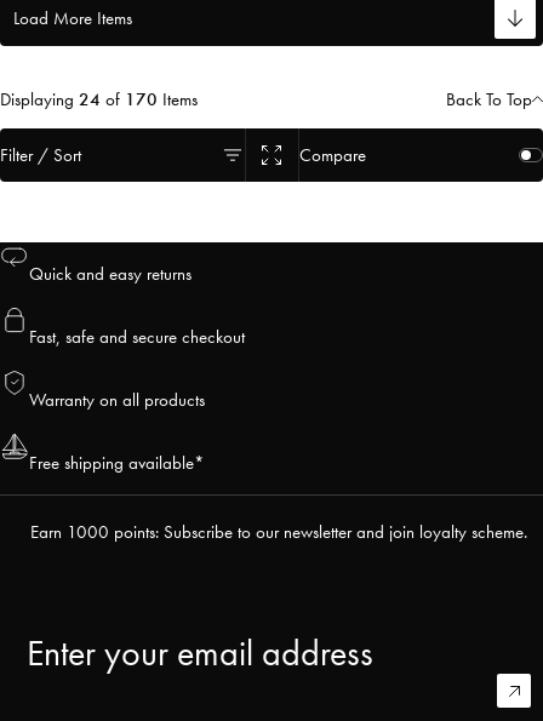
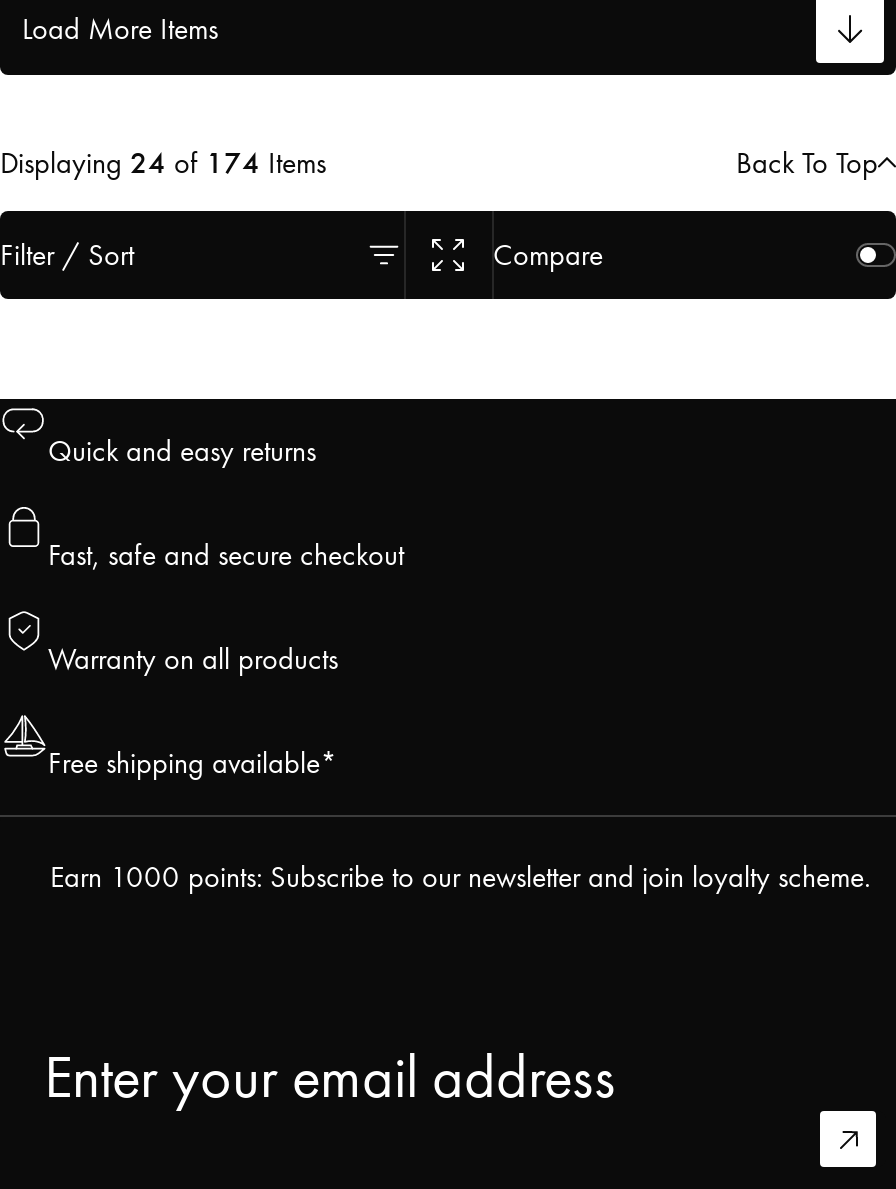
[0,87,198,111] Displaying 24 of 170 Items -> [0,142,326,182] Displaying 24 of 174 Items

